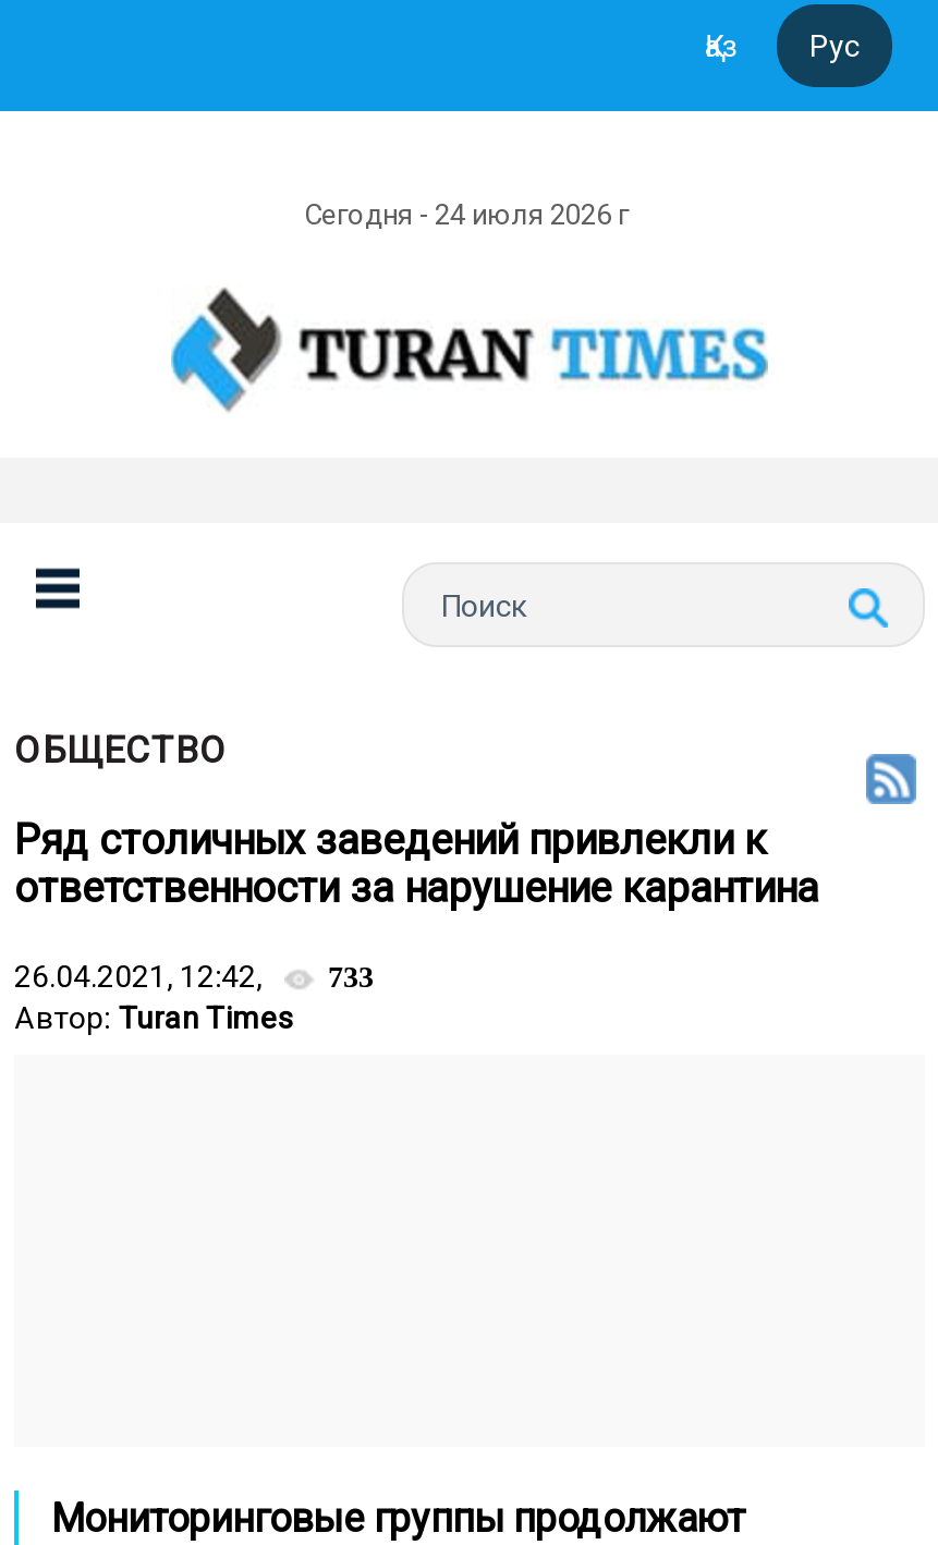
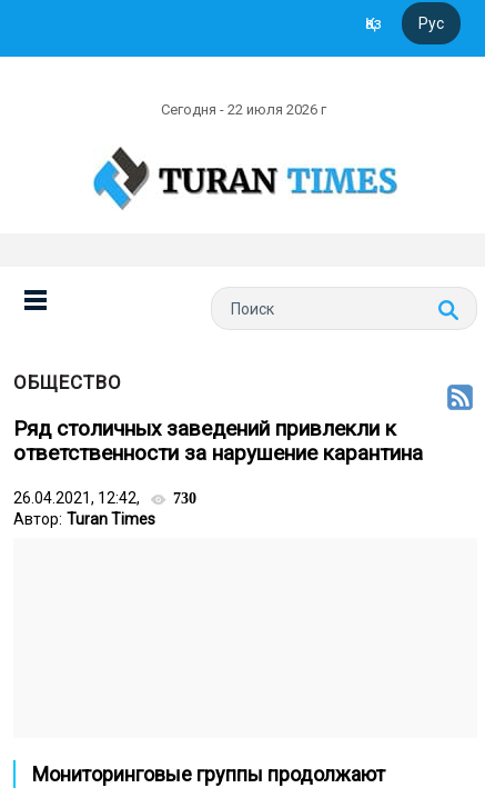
[304,198,635,231] Сегодня - 24 июля 2026 г -> [161,101,330,118] Сегодня - 22 июля 2026 г
[14,959,374,994] 26.04.2021, 12:42, 733 -> [13,489,196,507] 26.04.2021, 12:42, 730

